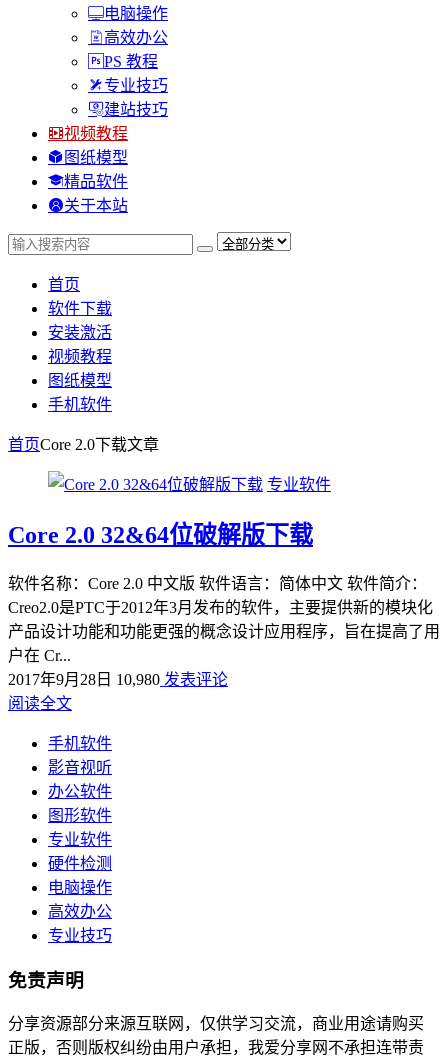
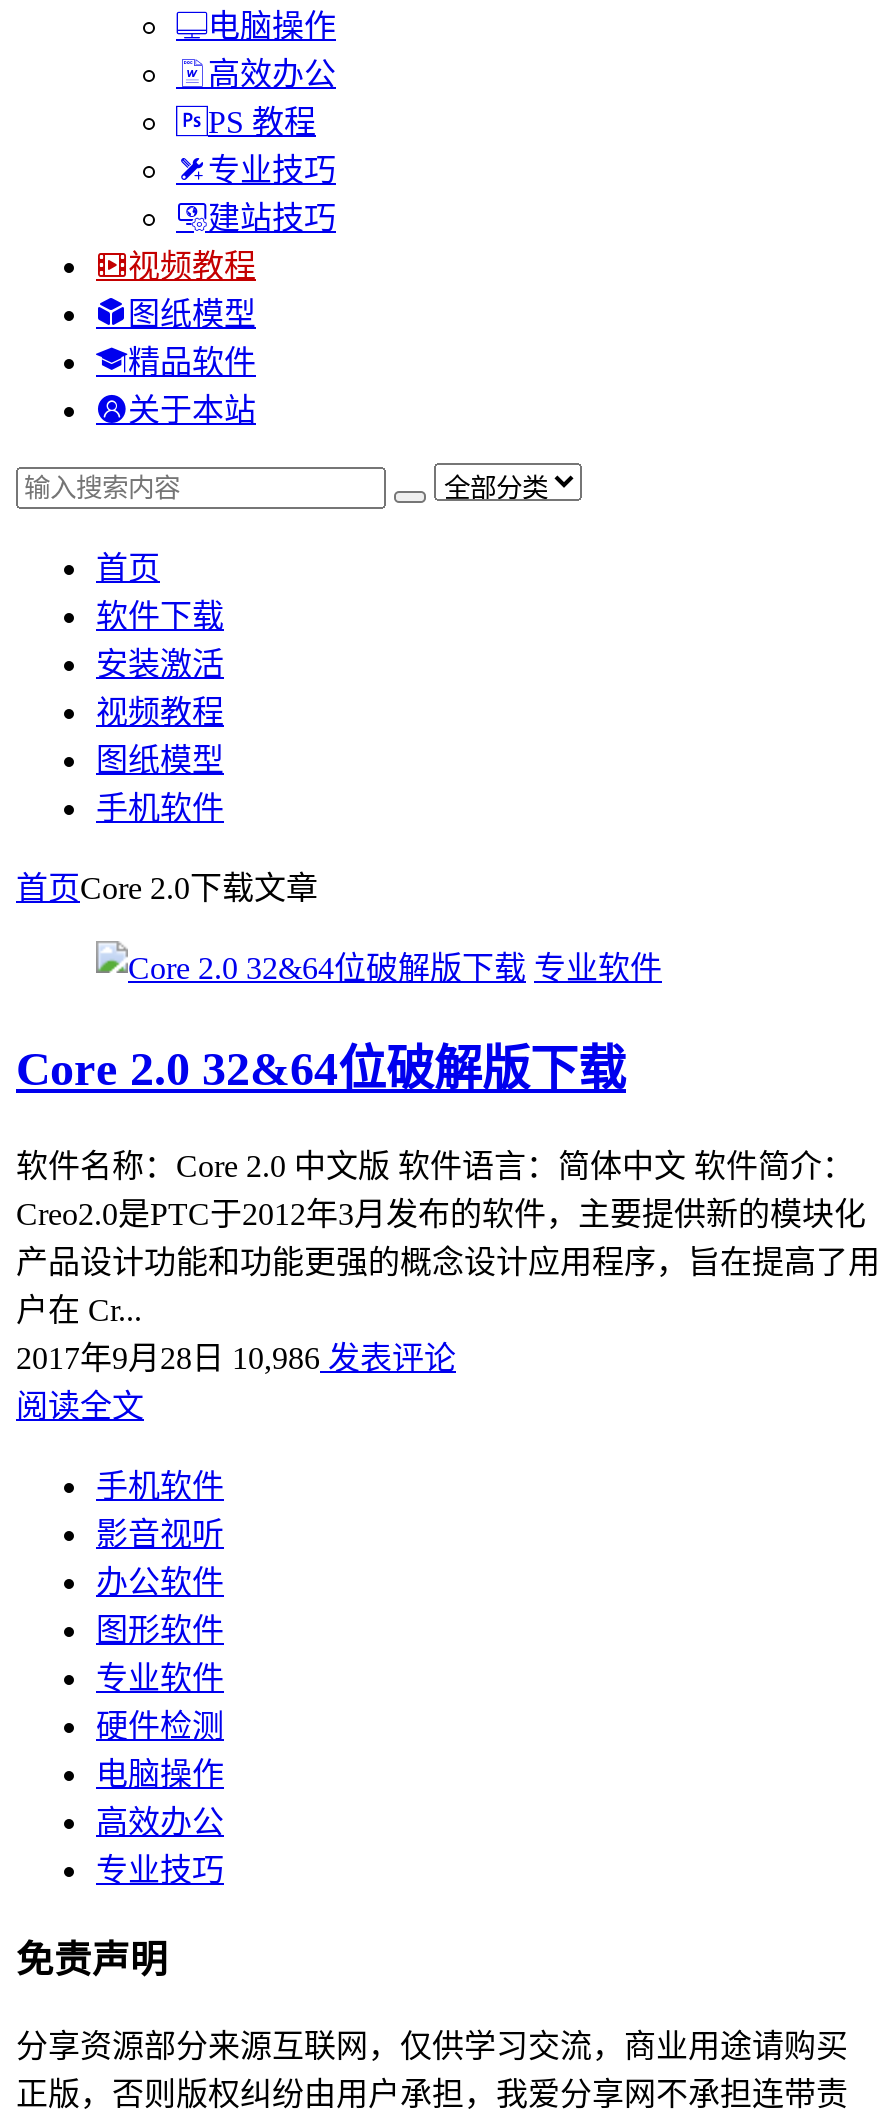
[8,671,228,688] 2017年9月28日10,980发表评论 -> [16,1341,456,1375] 2017年9月28日10,986发表评论

